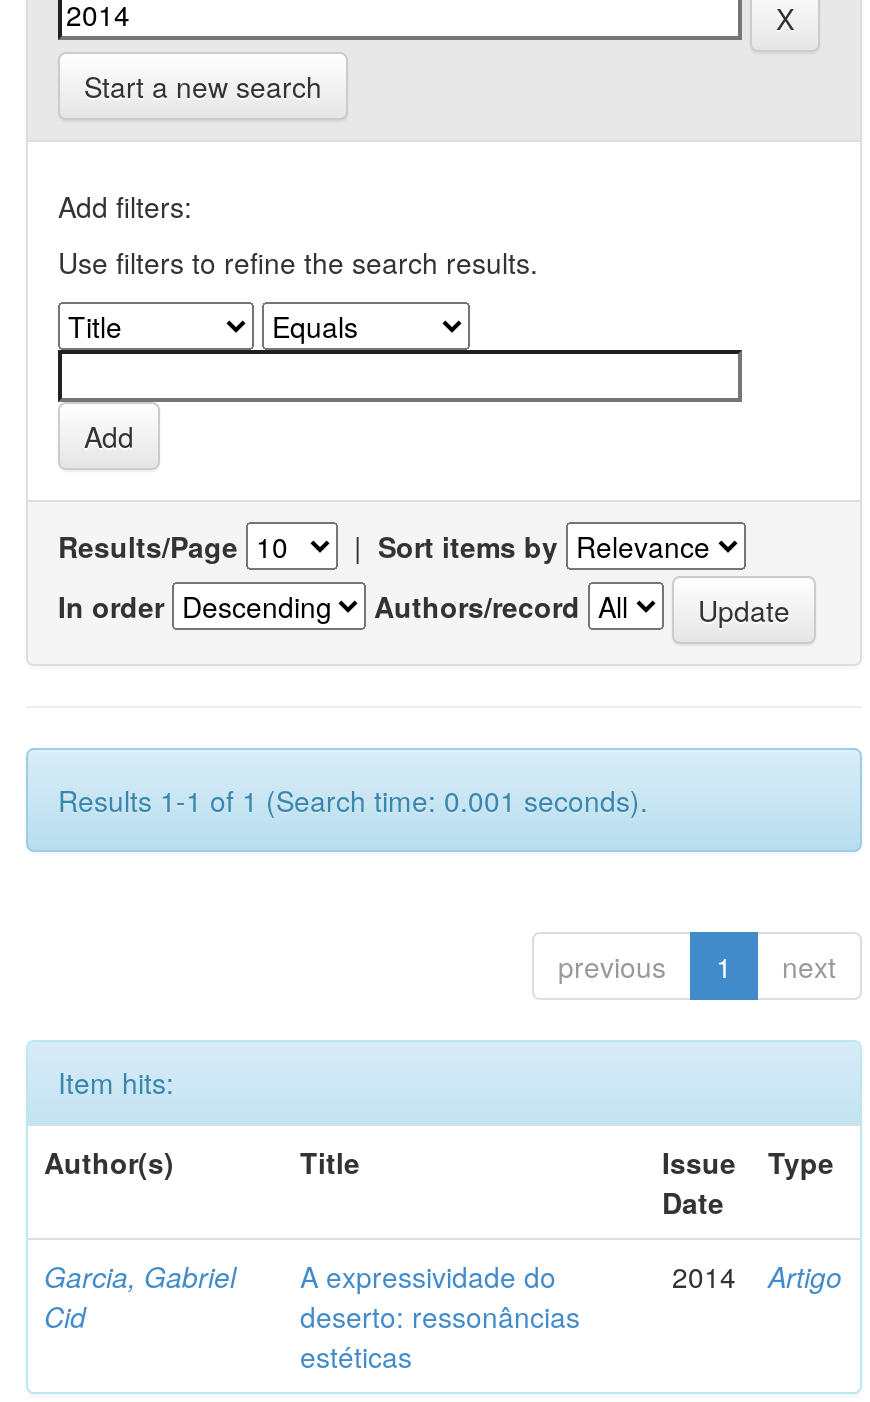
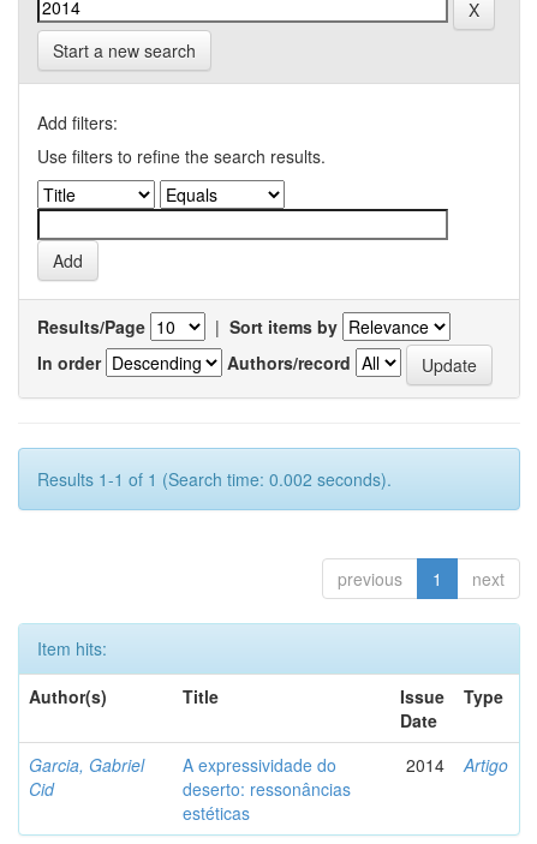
[58,780,648,820] Results 1-1 of 1 (Search time: 0.001 seconds). -> [37,467,392,491] Results 1-1 of 1 (Search time: 0.002 seconds).

